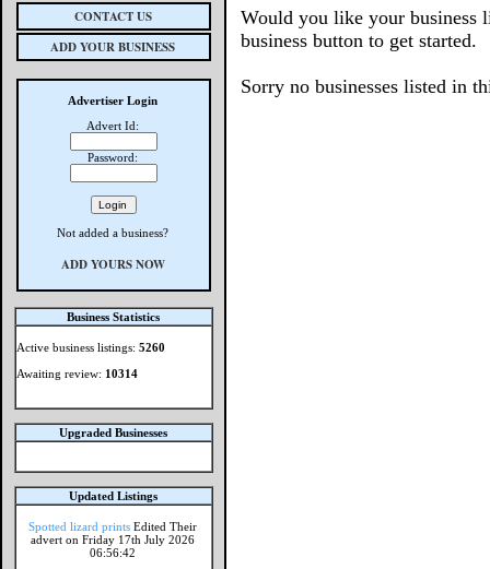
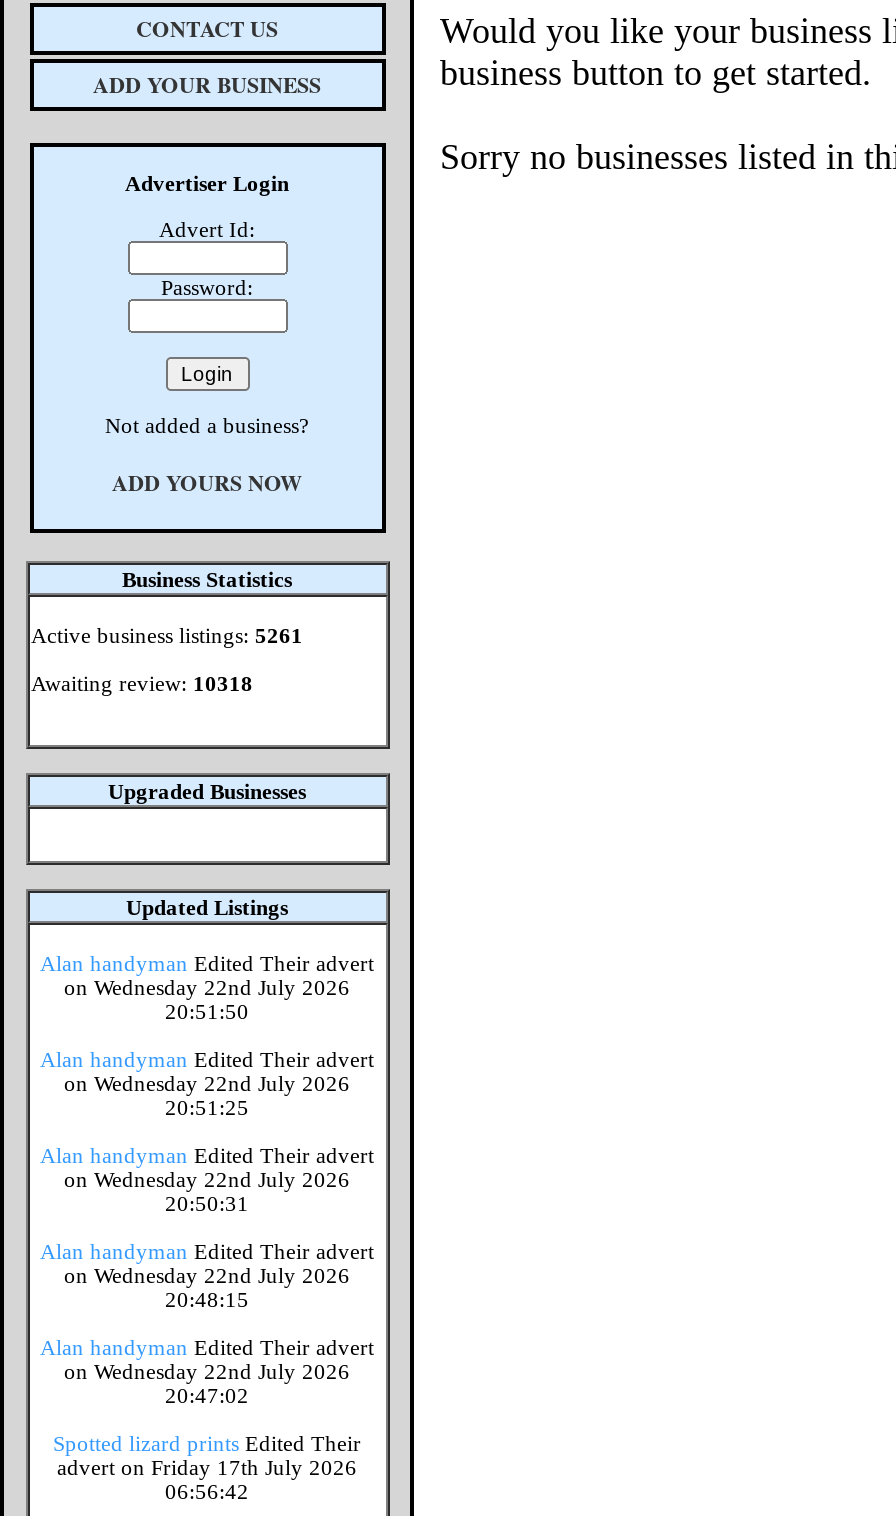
[17,341,166,354] Active business listings: 5260 -> [31,623,303,647] Active business listings: 5261
[17,367,138,380] Awaiting review: 10314 -> [31,671,253,695] Awaiting review: 10318
none -> [40,951,374,1407] Alan handyman Edited Their advert | on Wednesday 22nd July 2026 | 20:51:50 | Alan handyman Edited Their advert | on Wednesday 22nd July 2026 | 20:51:25 | Alan handyman Edited Their advert | on Wednesday 22nd July 2026 | 20:50:31 | Alan handyman Edited Their advert | on Wednesday 22nd July 2026 | 20:48:15 | Alan handyman Edited Their advert | on Wednesday 22nd July 2026 | 20:47:02

